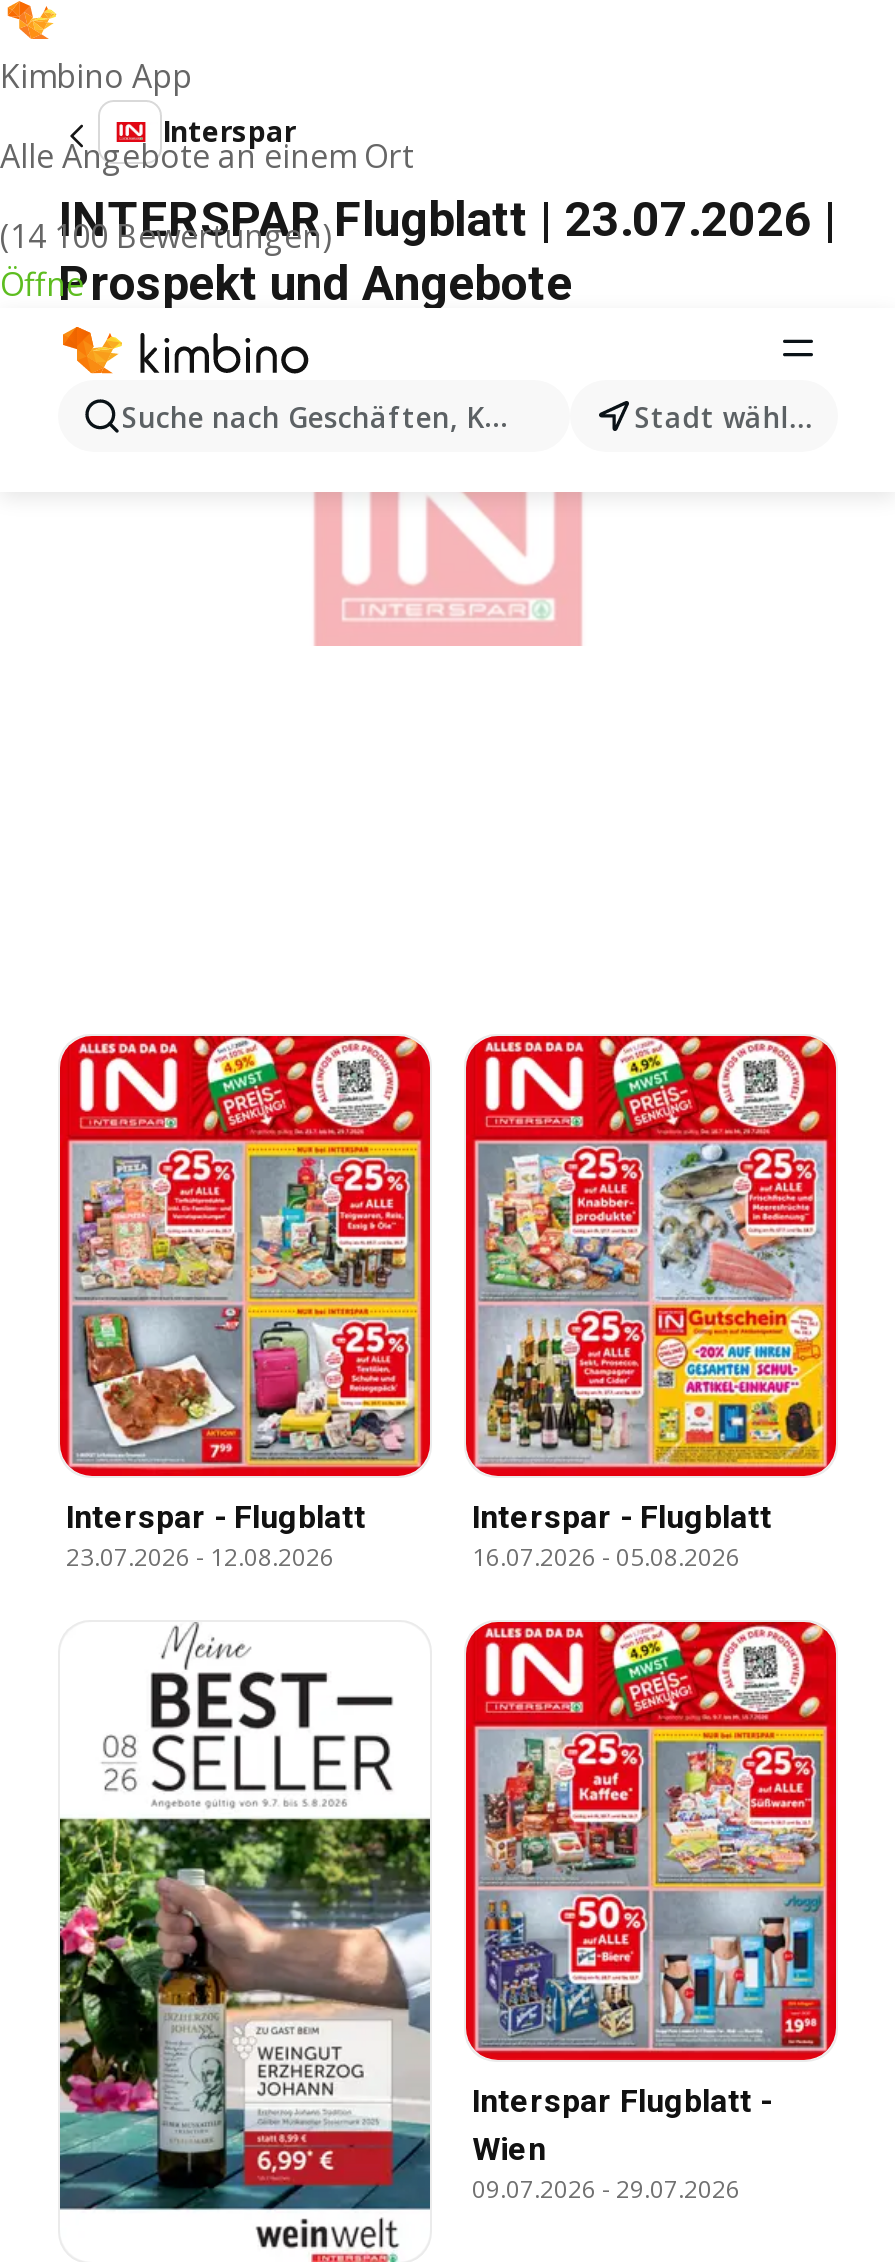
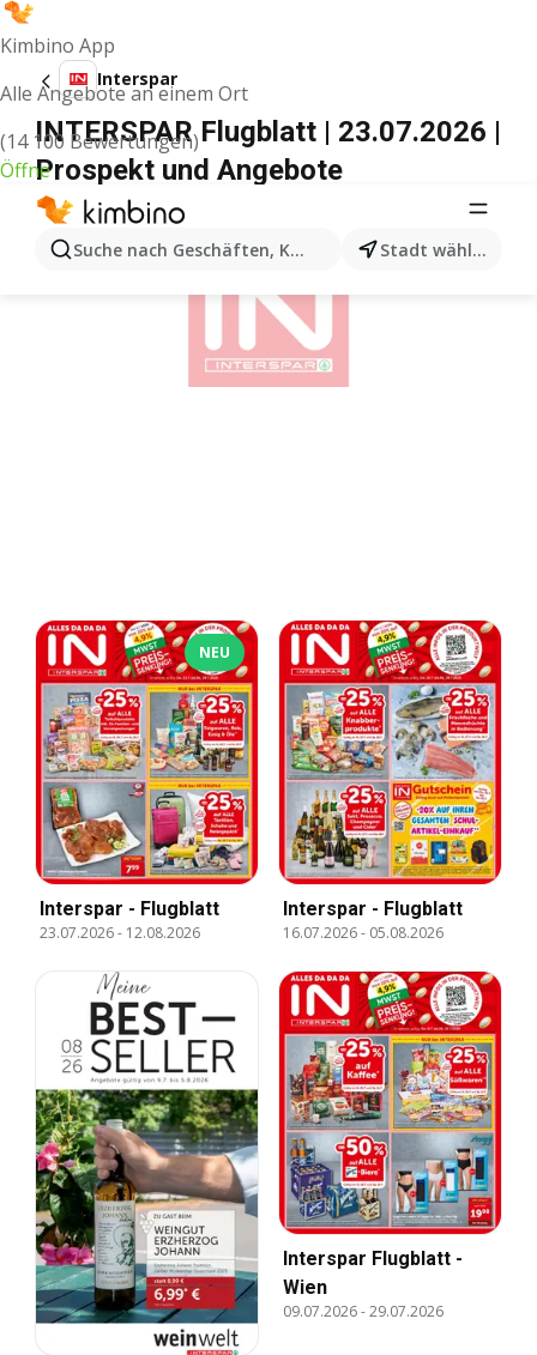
none -> [199,642,230,663] NEU

